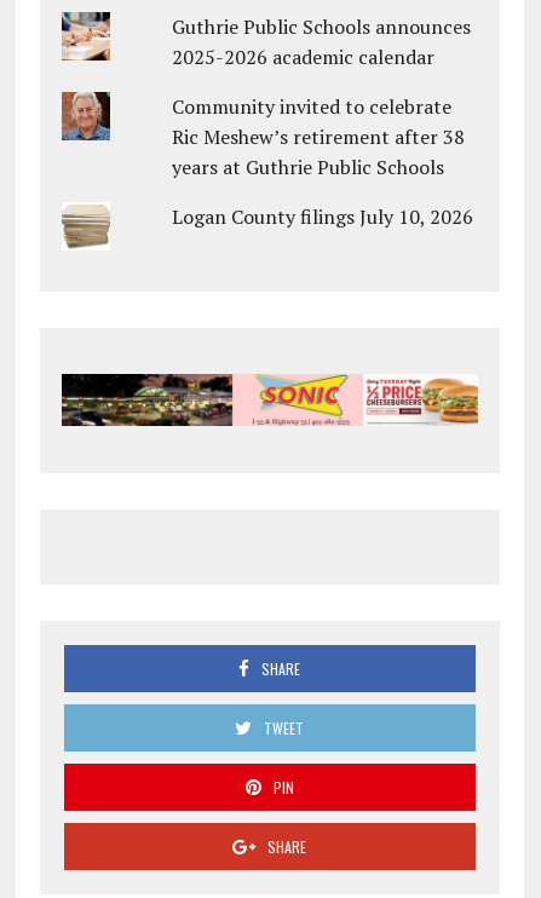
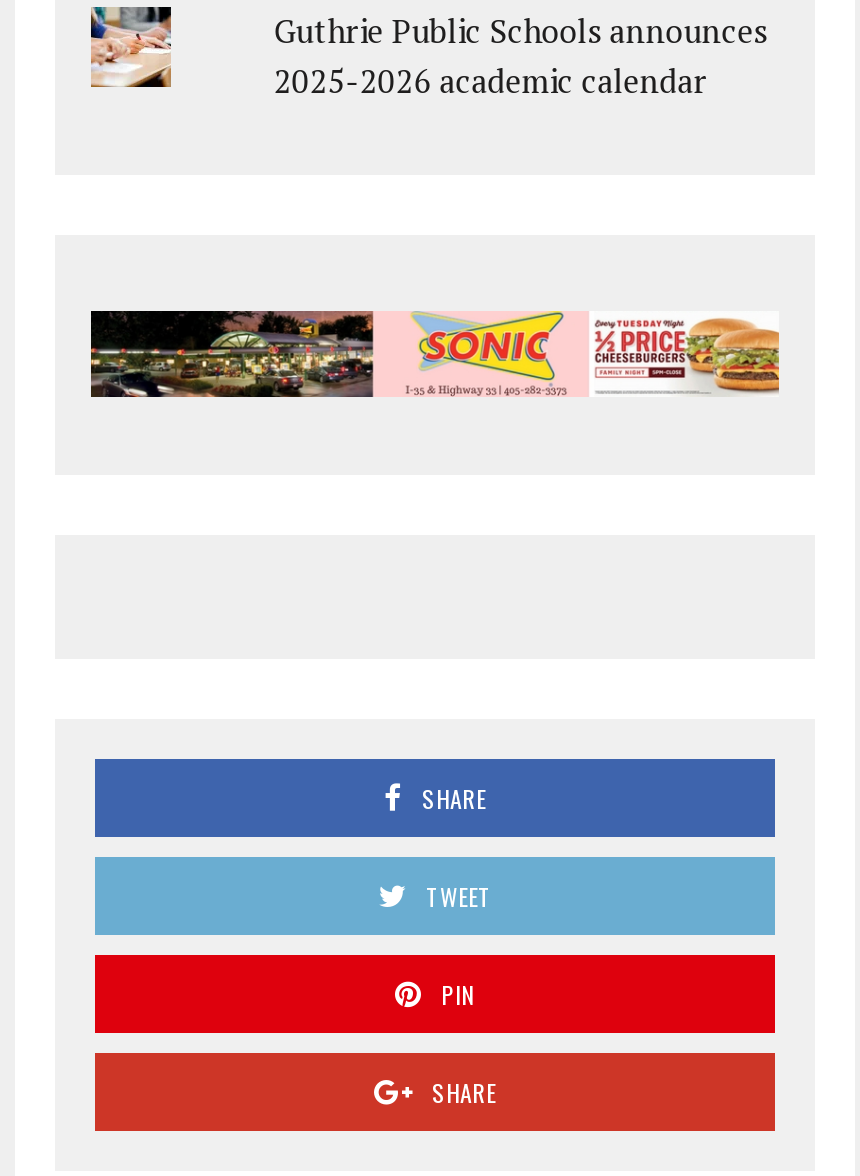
[61,91,111,142] [image] -> none
[172,93,474,230] Community invited to celebrate | Ric Meshew’s retirement after 38 | years at Guthrie Public Schools | Logan County filings July 10, 2026 -> none
[62,196,110,247] [image] -> none

